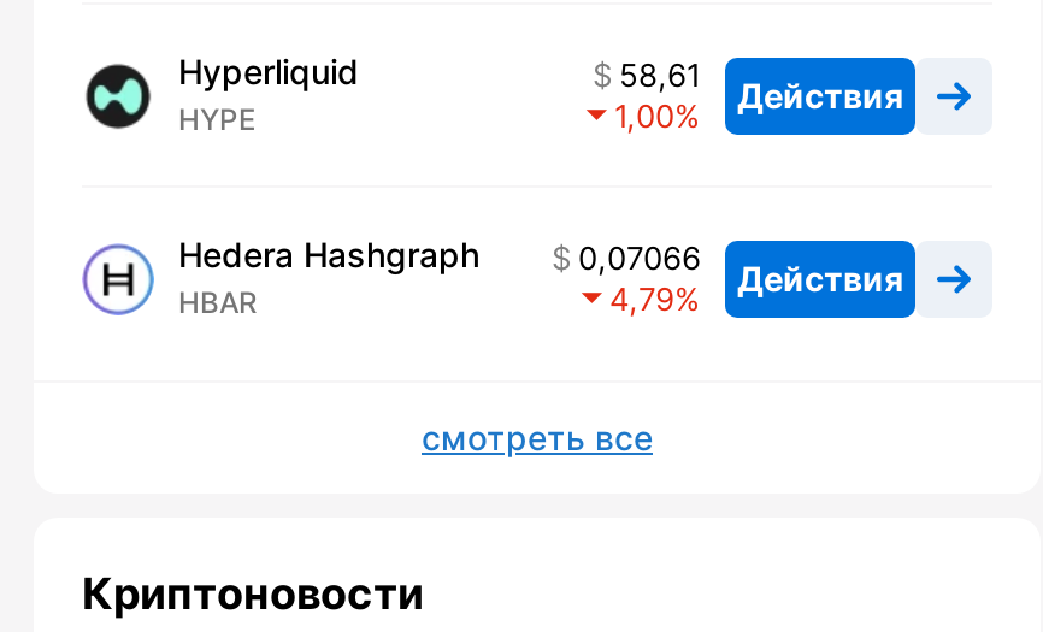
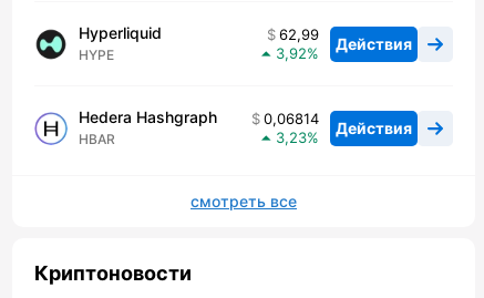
[619,56,903,115] 58,61 Действия -> [279,26,412,53] 62,99 Действия
[614,97,674,136] 1,00 -> [276,45,307,62] 3,92
[578,239,903,298] 0,07066 Действия -> [264,110,412,137] 0,06814 Действия
[609,280,674,319] 4,79 -> [276,129,307,147] 3,23

